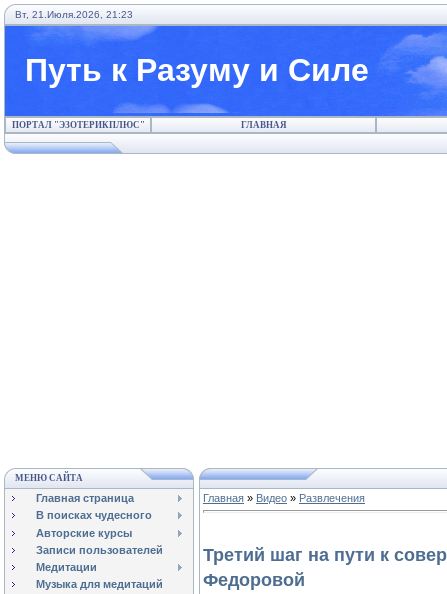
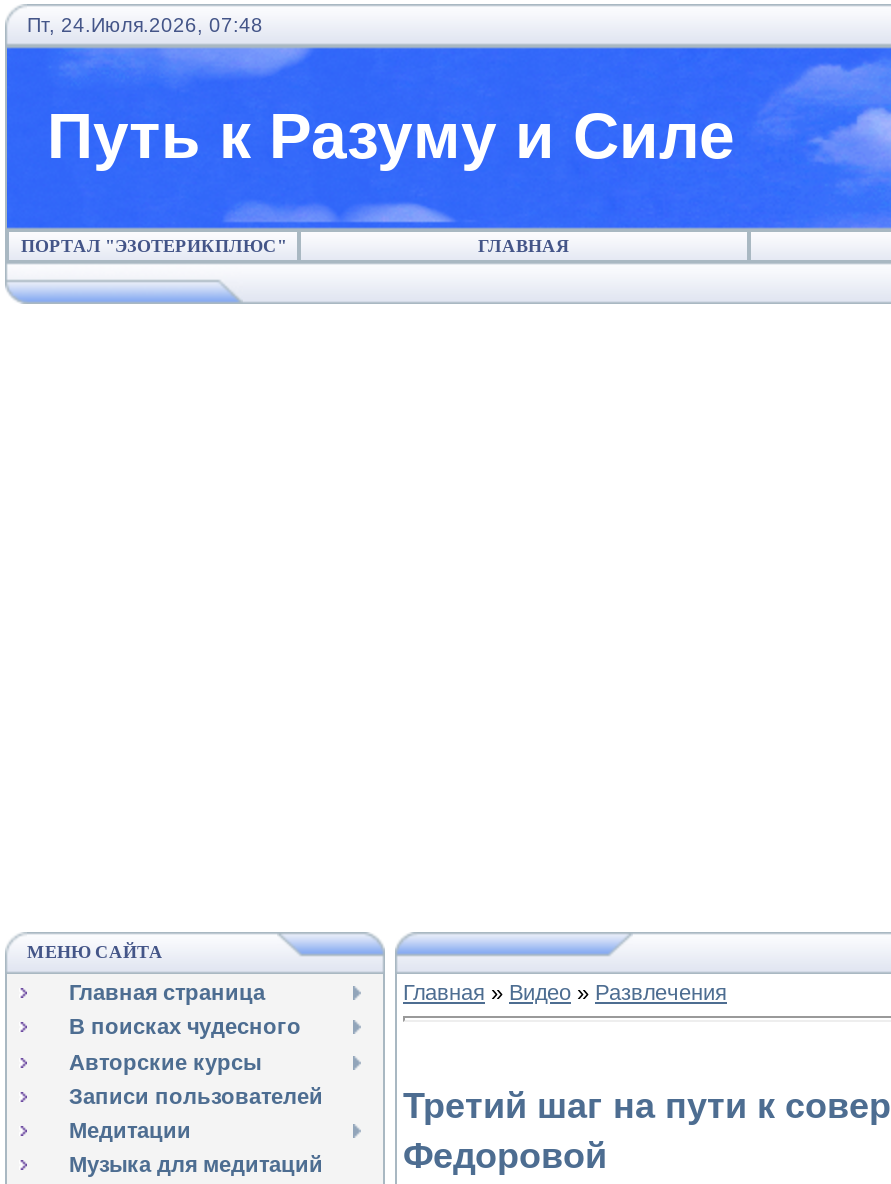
[15,9,133,20] Вт, 21.Июля.2026, 21:23 -> [27,14,263,36] Пт, 24.Июля.2026, 07:48

